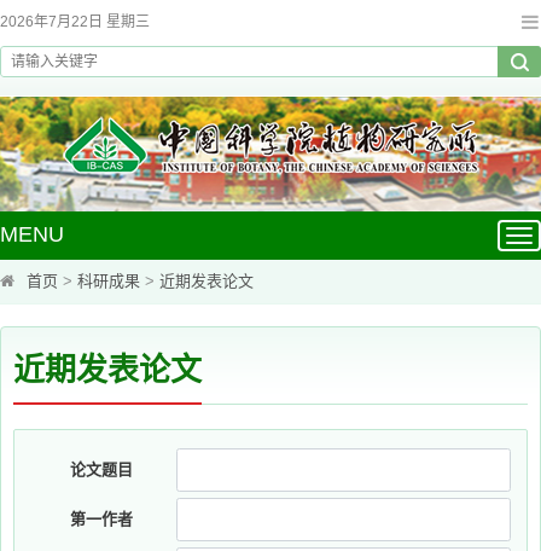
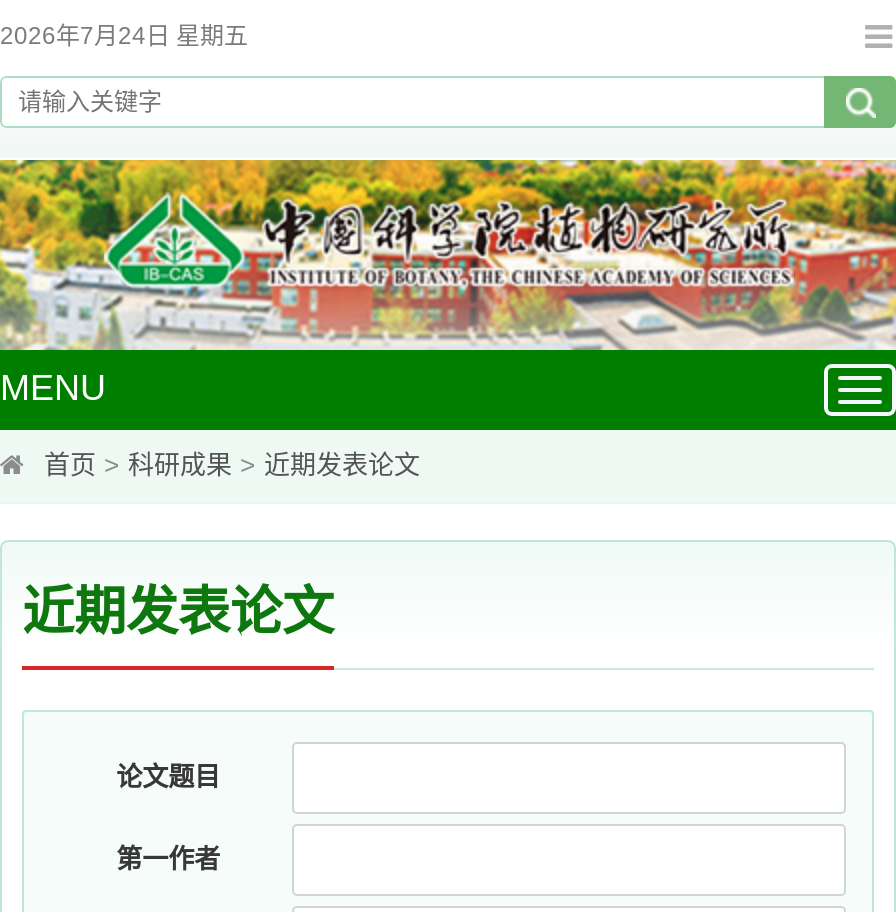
[0,13,150,30] 2026年7月22日 星期三 -> [0,22,248,50] 2026年7月24日 星期五

